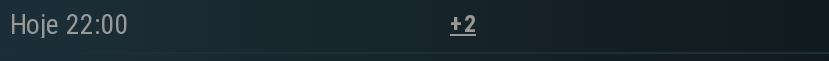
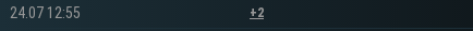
[10,8,128,40] Hoje 22:00 -> [10,4,81,22] 24.07 12:55

